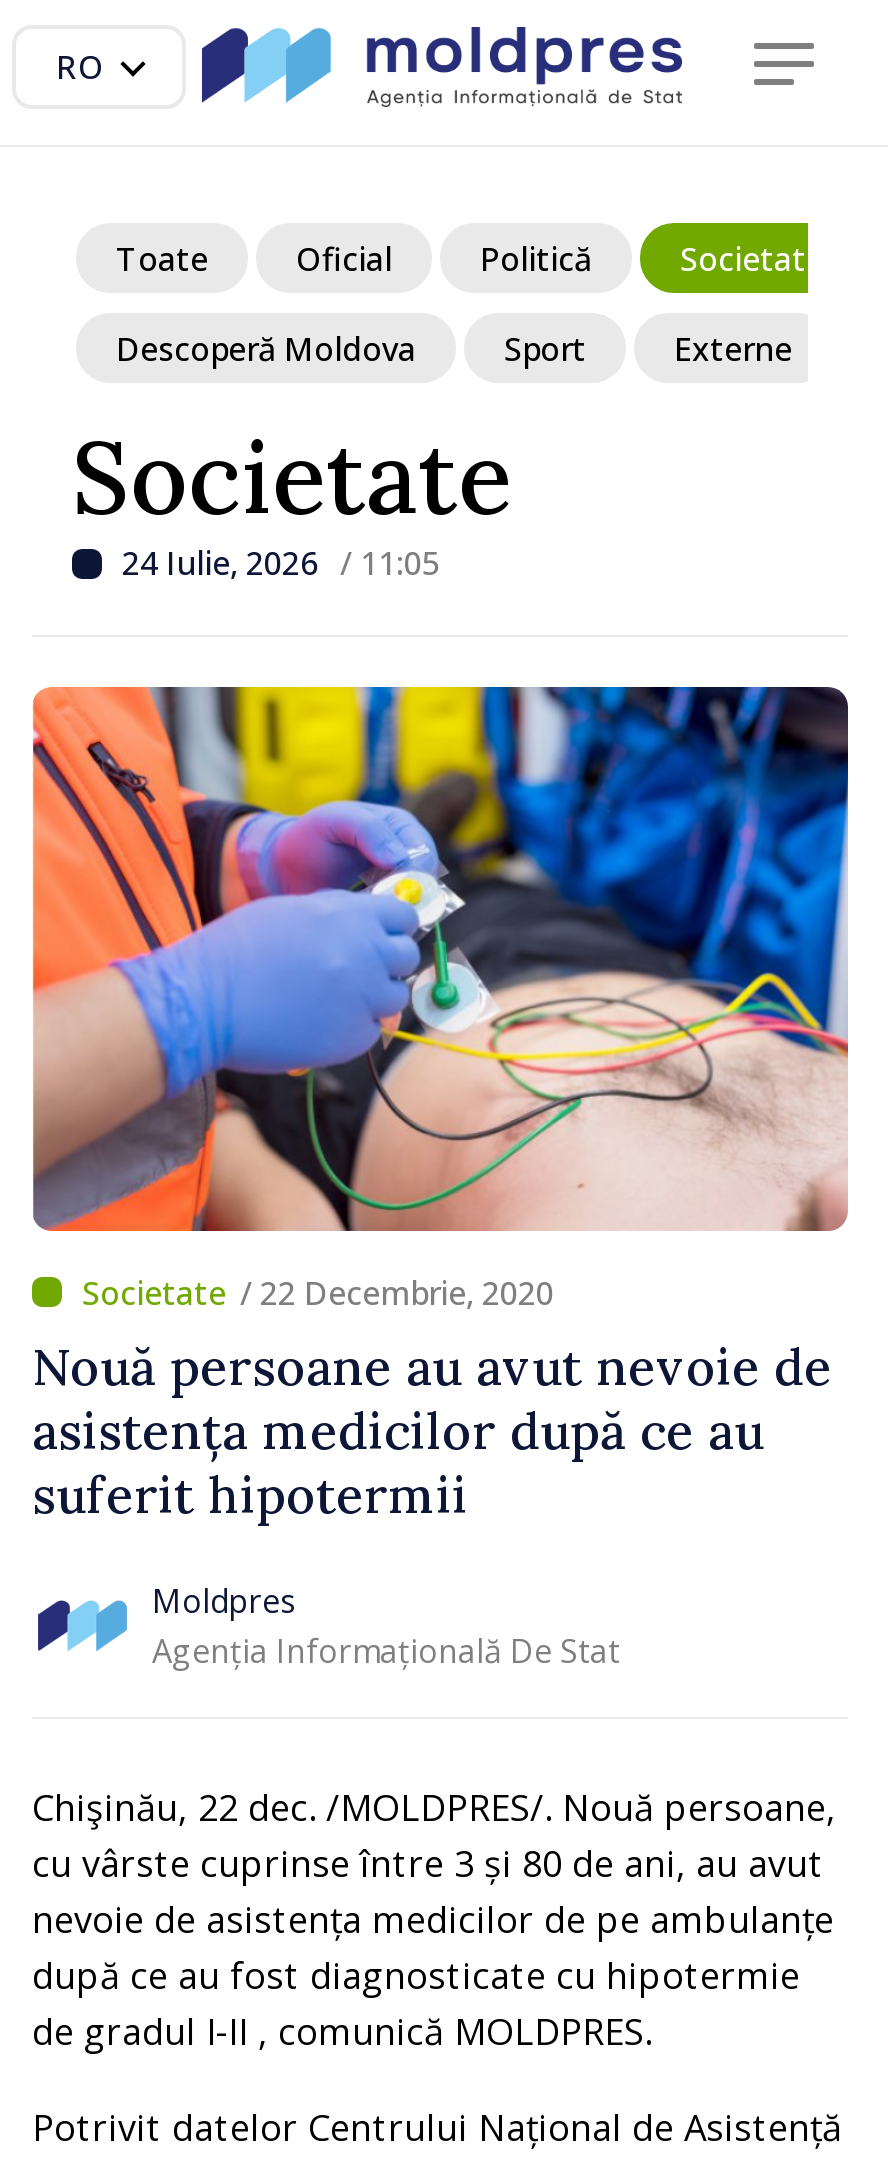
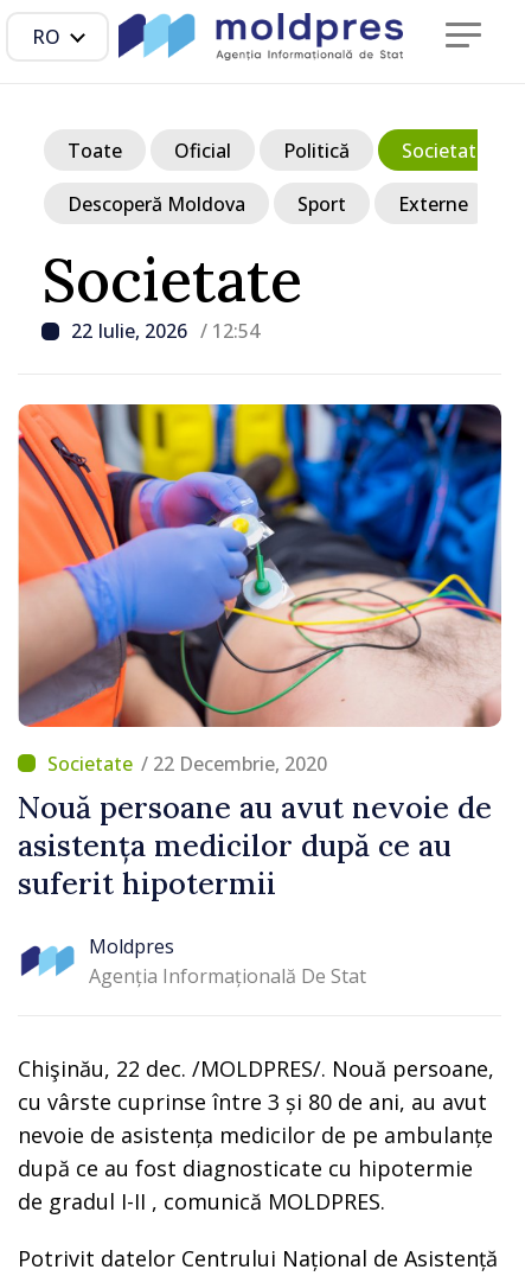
[122,541,440,585] 24 Iulie, 2026 / 11:05 -> [71,318,260,344] 22 Iulie, 2026 / 12:54

